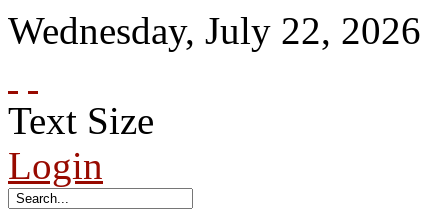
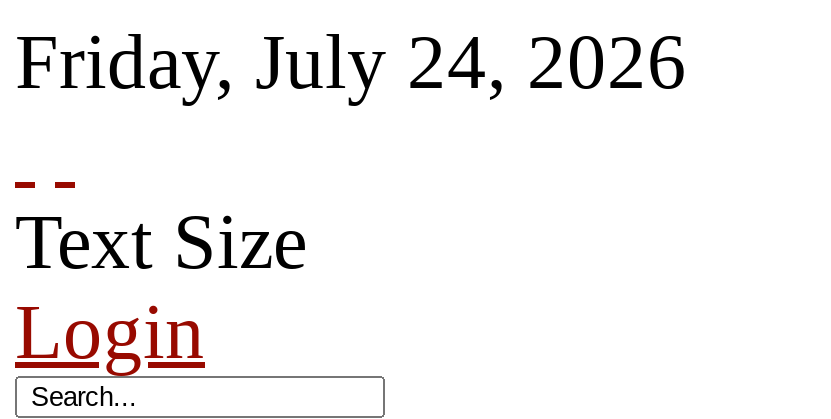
[8,9,421,52] Wednesday, July 22, 2026 -> [15,18,687,104] Friday, July 24, 2026

